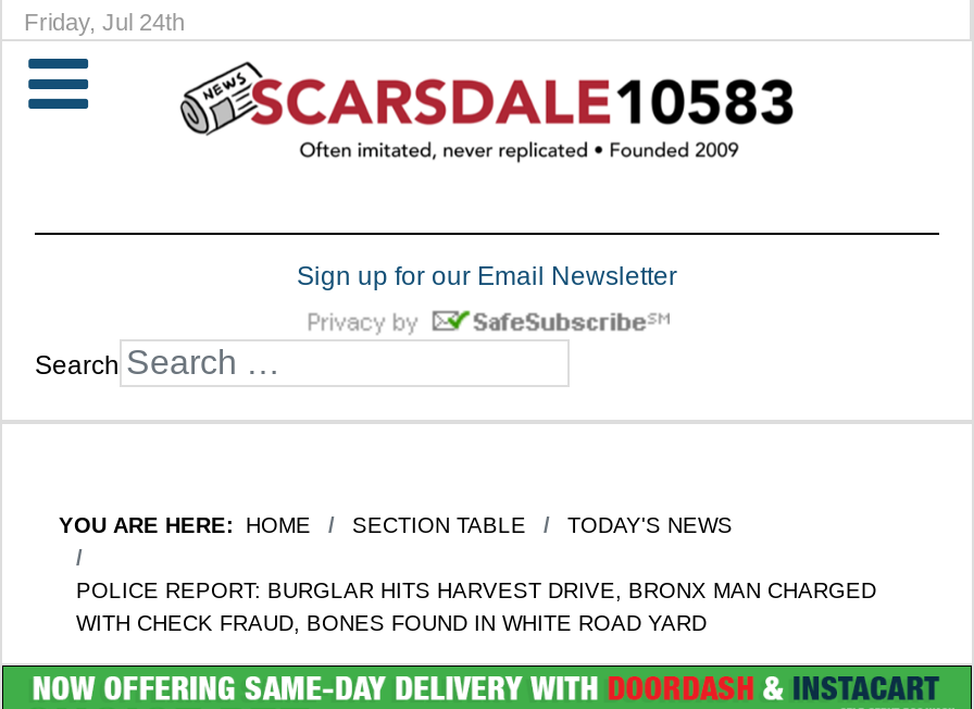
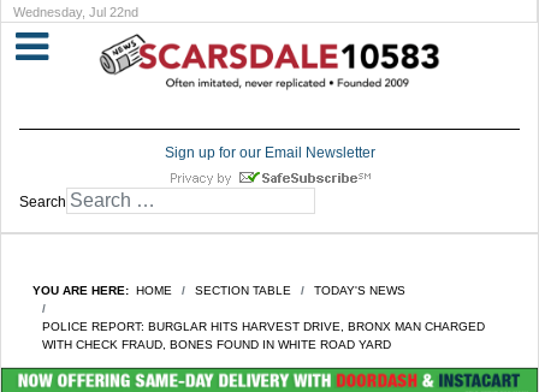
[24,9,185,35] Friday, Jul 24th -> [13,5,138,19] Wednesday, Jul 22nd

